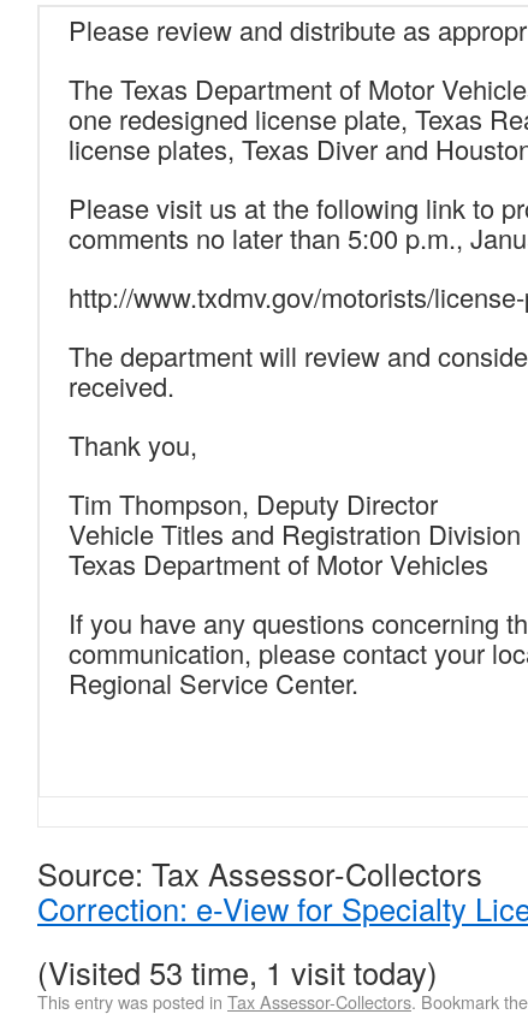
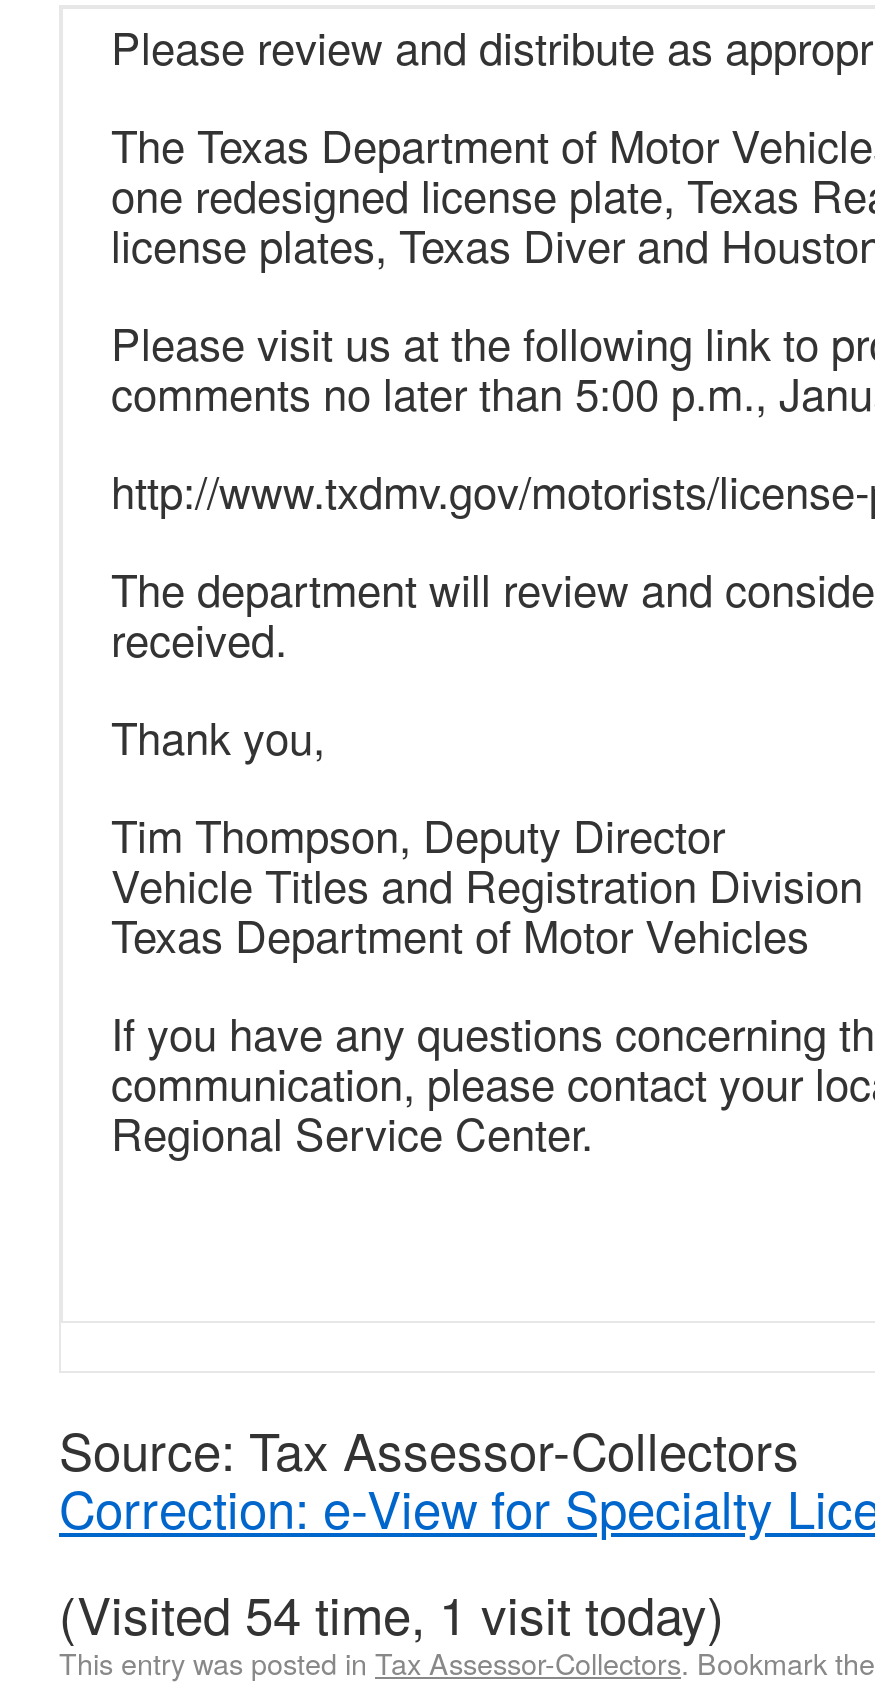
[37,950,438,994] (Visited 53 time, 1 visit today) -> [59,1577,725,1649] (Visited 54 time, 1 visit today)

